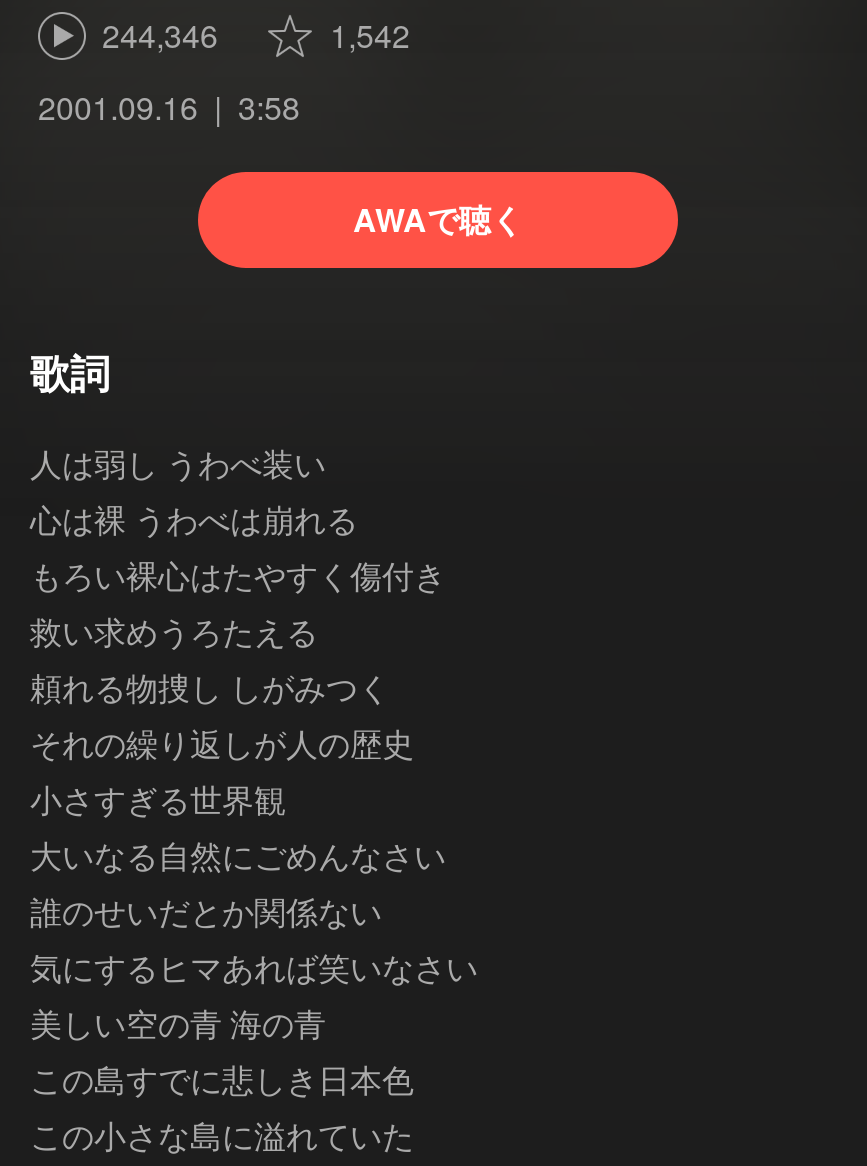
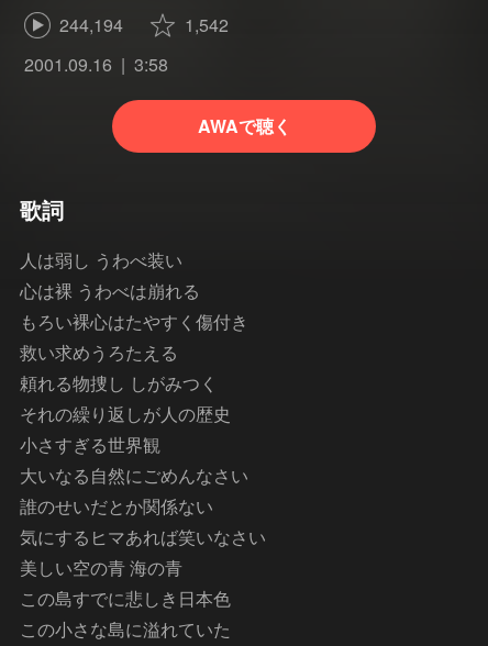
[102,12,218,58] 244,346 -> [59,12,123,37] 244,194

